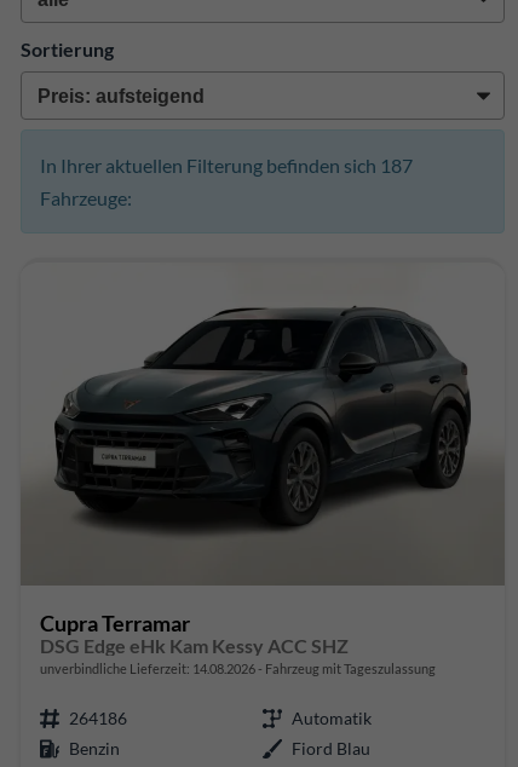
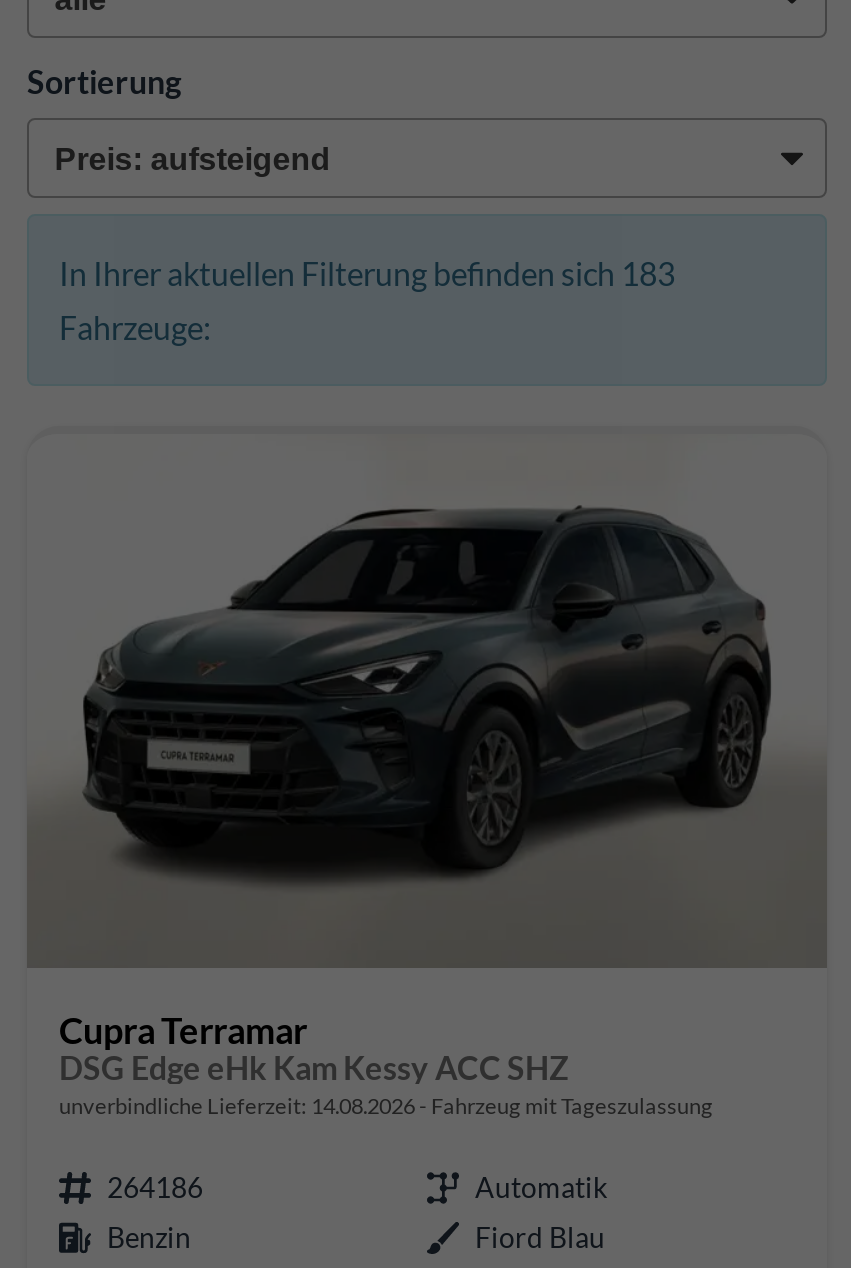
[40,154,413,177] In Ihrer aktuellen Filterung befinden sich 187 -> [59,254,675,292] In Ihrer aktuellen Filterung befinden sich 183

